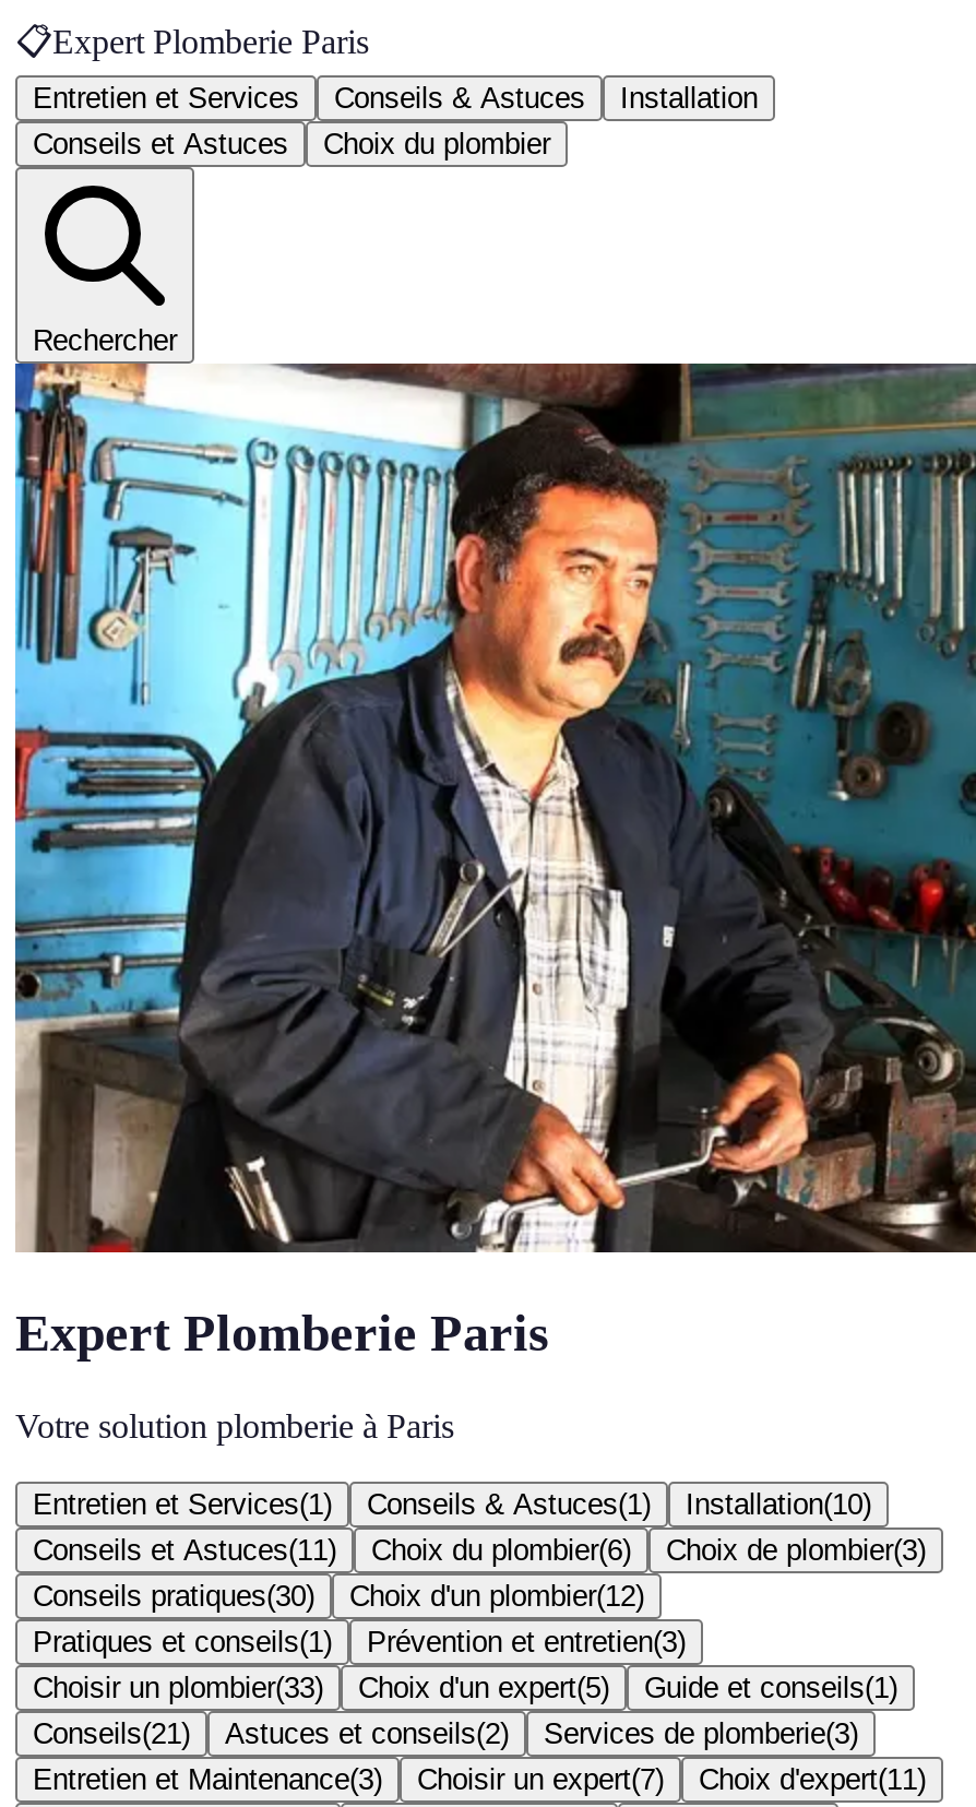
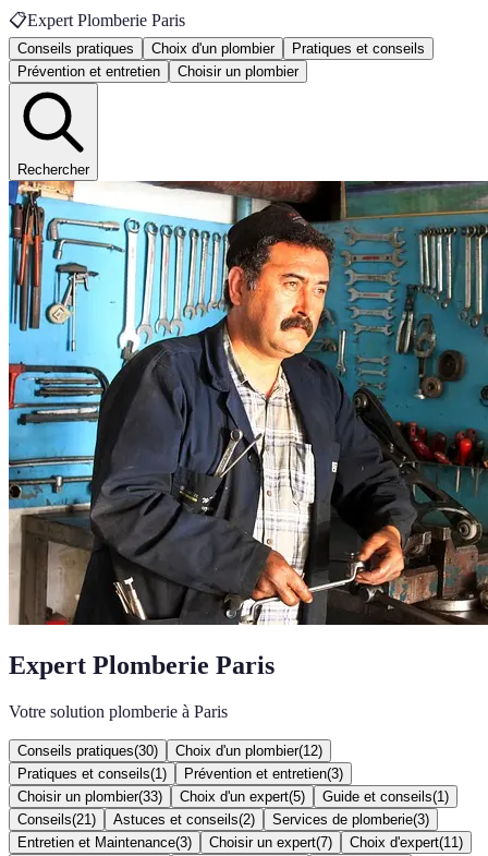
[33,82,758,161] Entretien et Services | Conseils & Astuces | Installation | Conseils et Astuces | Choix du plombier -> [17,40,425,80] Conseils pratiques | Choix d'un plombier | Pratiques et conseils | Prévention et entretien | Choisir un plombier
[33,1488,926,1566] Entretien et Services(1) | Conseils & Astuces(1) | Installation(10) | Conseils et Astuces(11) | Choix du plombier(6) | Choix de plombier(3) -> none

